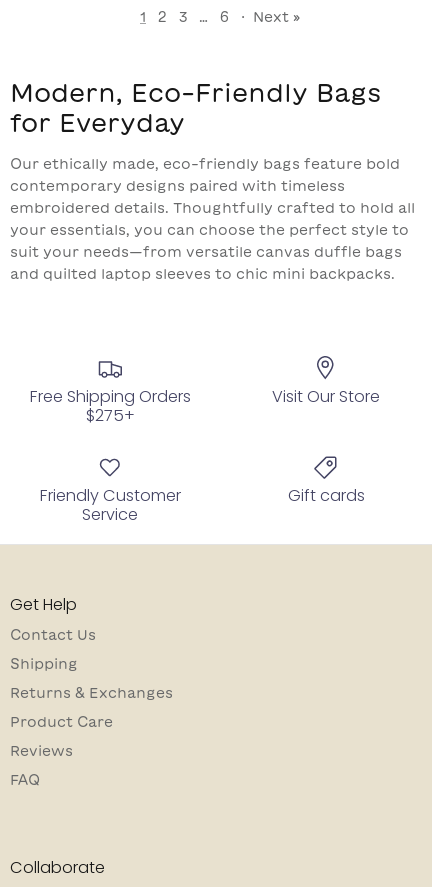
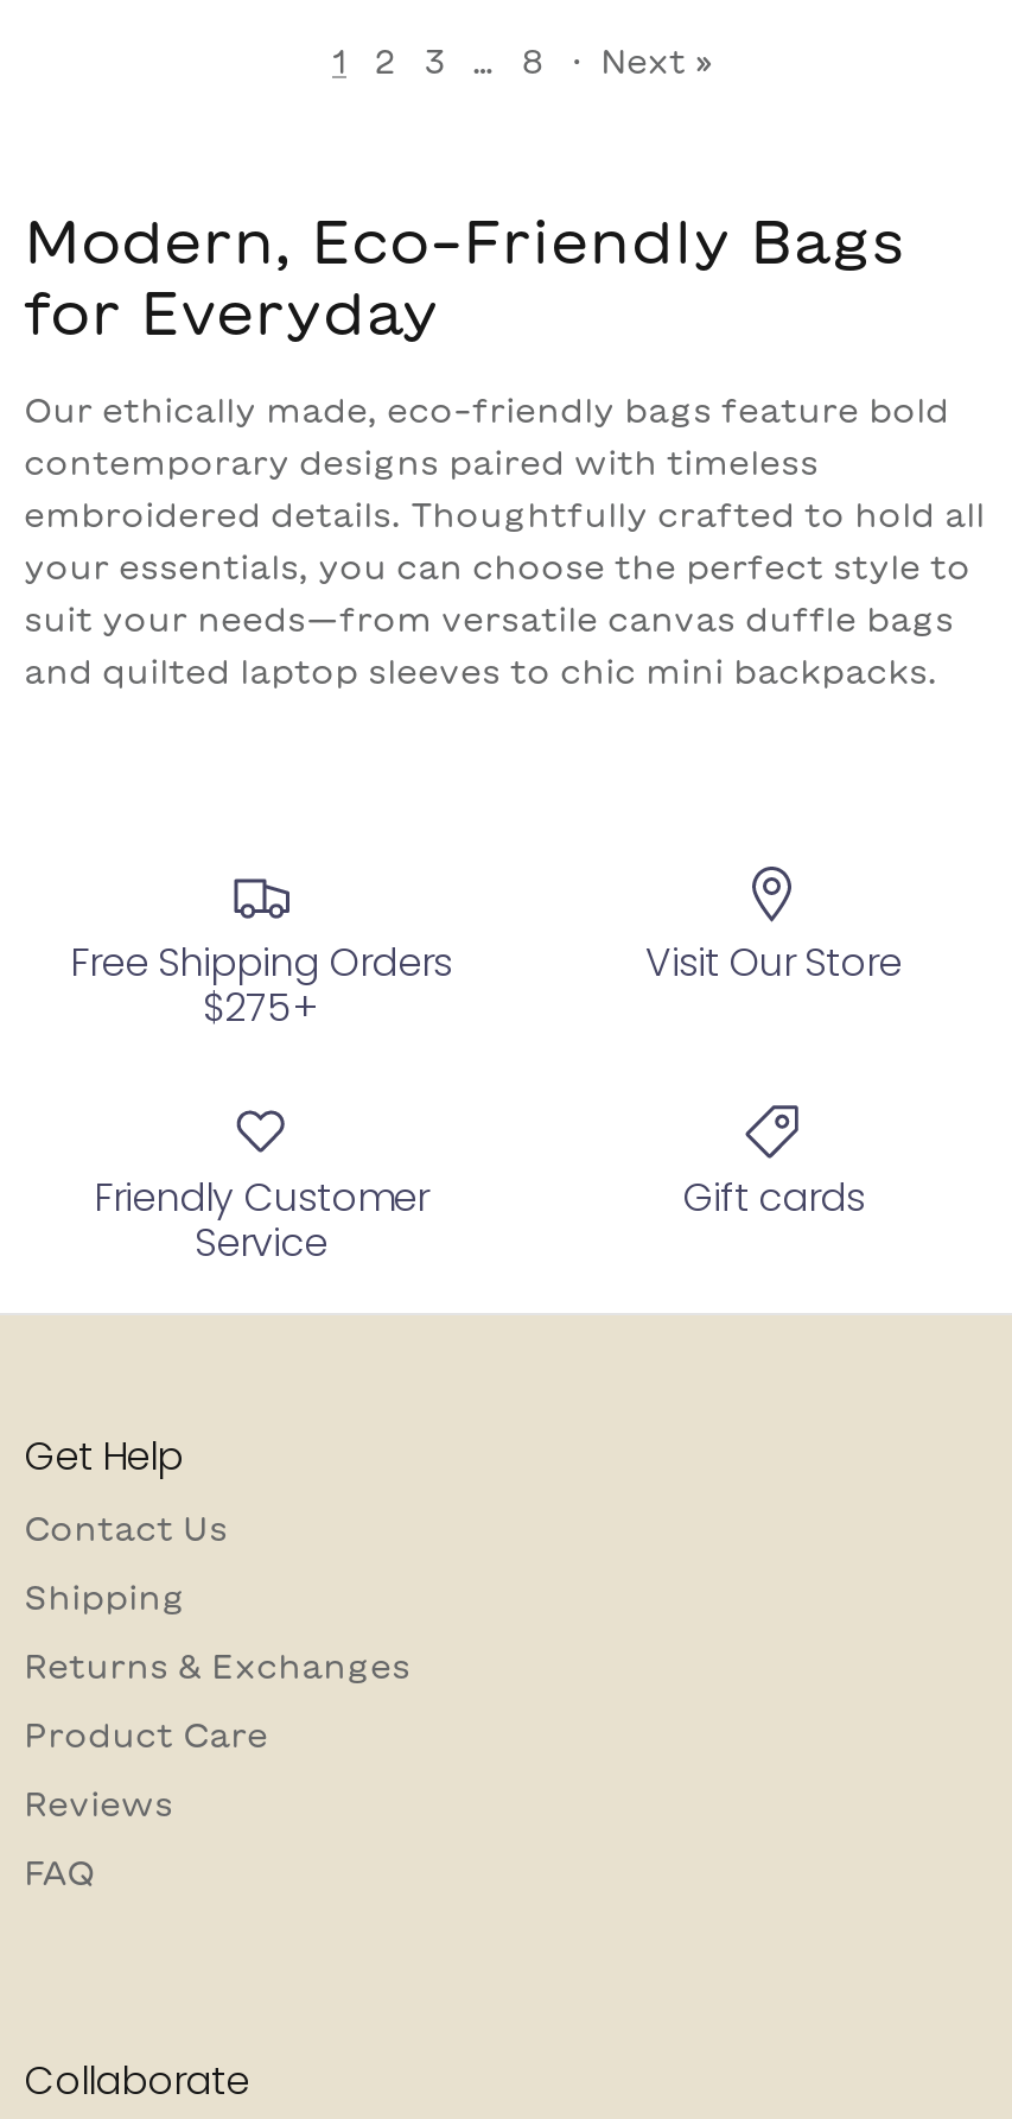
[220,10,229,24] 6 -> [522,46,543,80] 8

